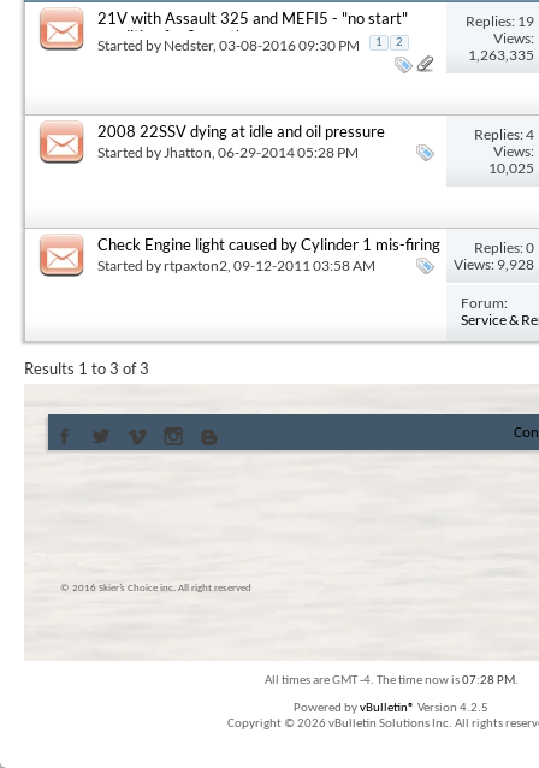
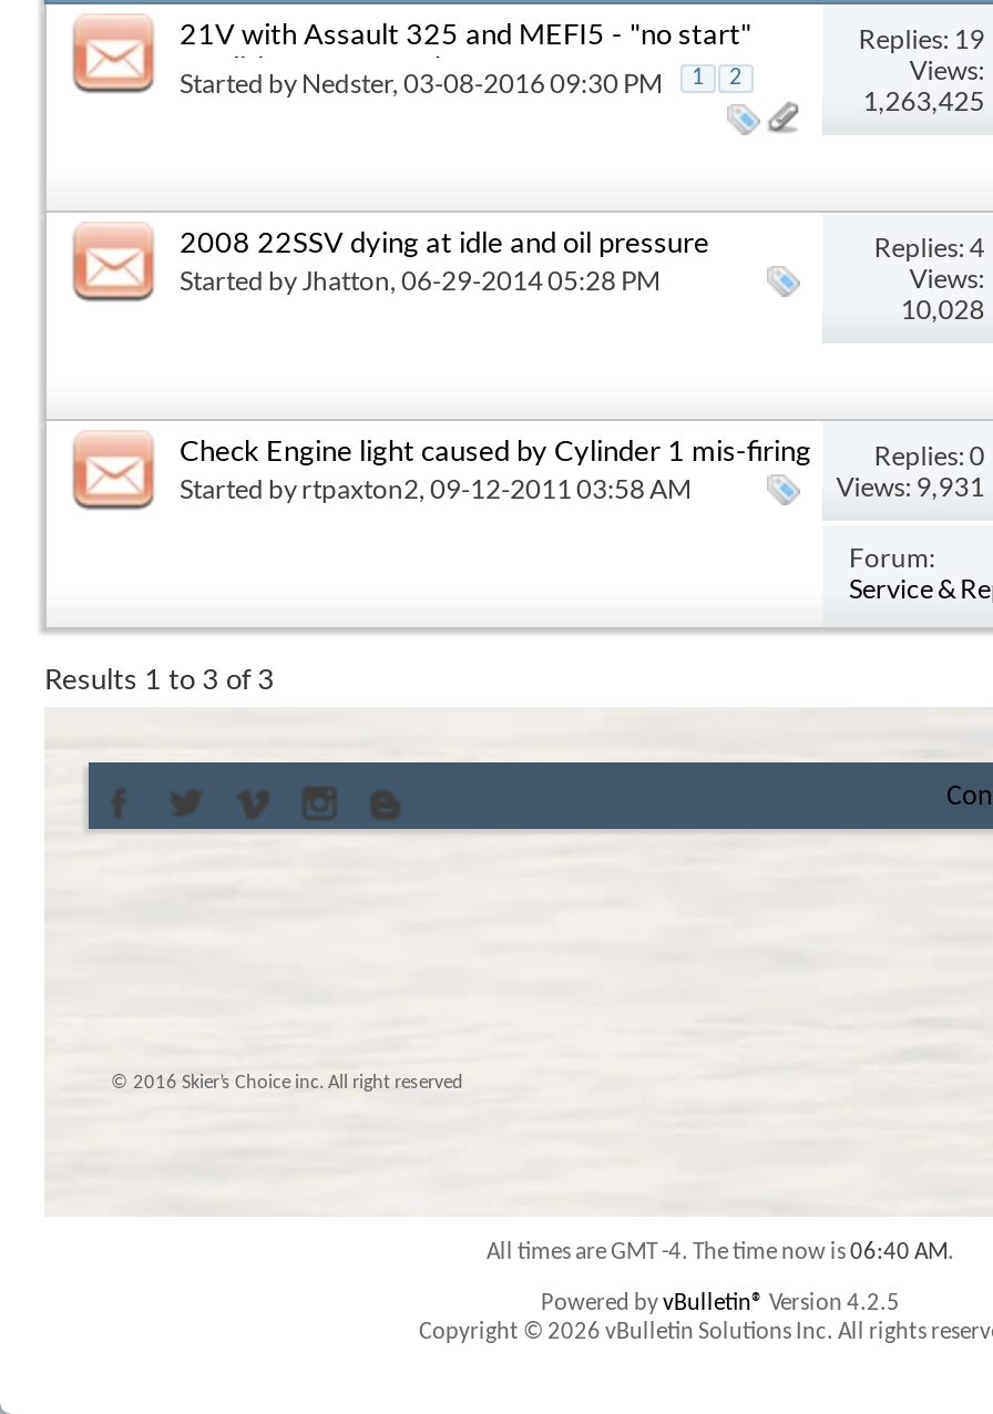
[468,45,534,63] 1,263,335 -> [863,84,985,117] 1,263,425
[489,159,534,177] 10,025 -> [900,292,985,325] 10,028
[454,255,534,273] Views: 9,928 -> [836,469,985,502] Views: 9,931
[264,674,518,687] All times are GMT -4. The time now is 07:28 PM. -> [487,1241,954,1266] All times are GMT -4. The time now is 06:40 AM.

